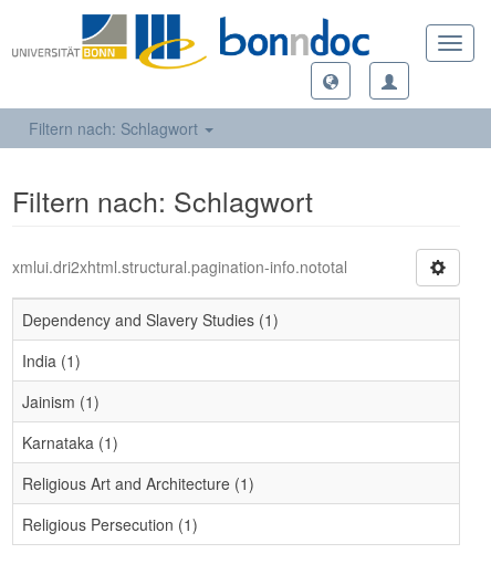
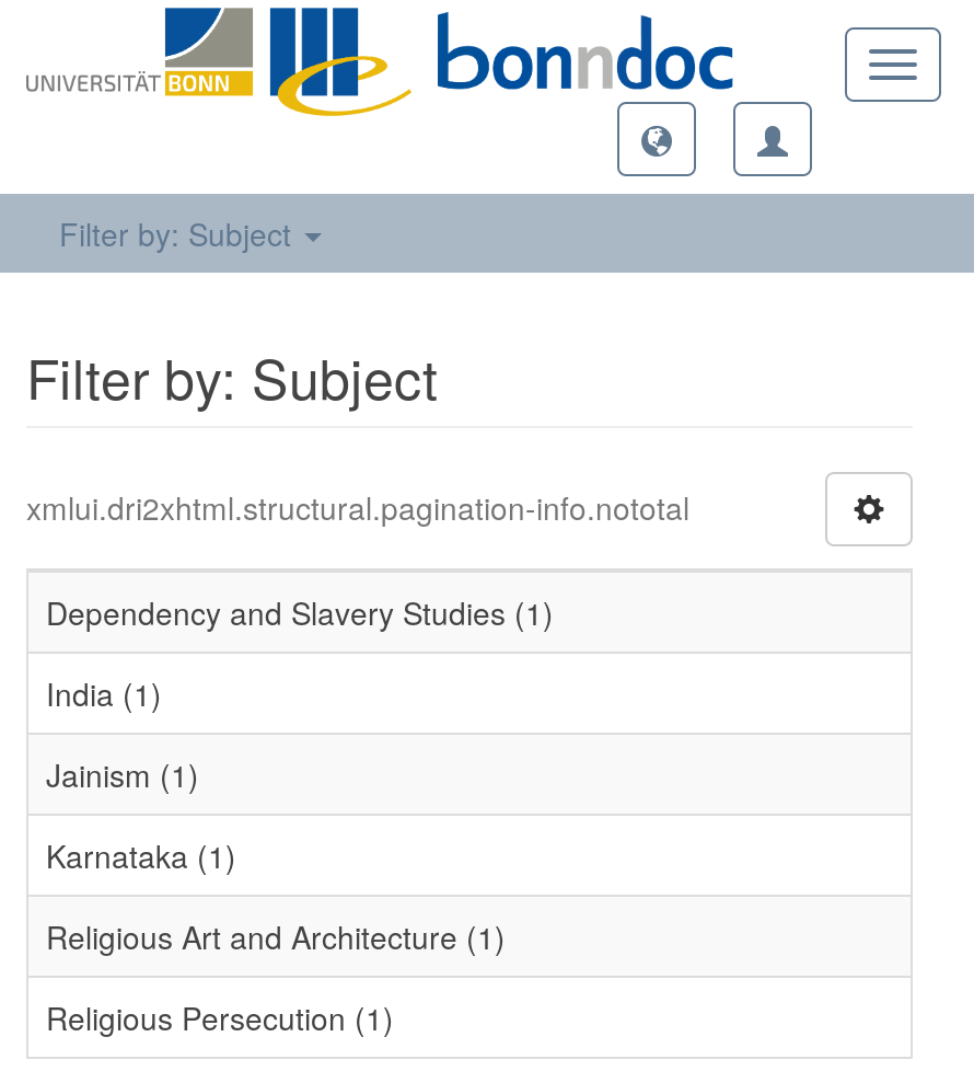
[29,117,202,139] Filtern nach: Schlagwort -> [59,211,300,255] Filter by: Subject
[12,180,313,220] Filtern nach: Schlagwort -> [26,336,438,415] Filter by: Subject

